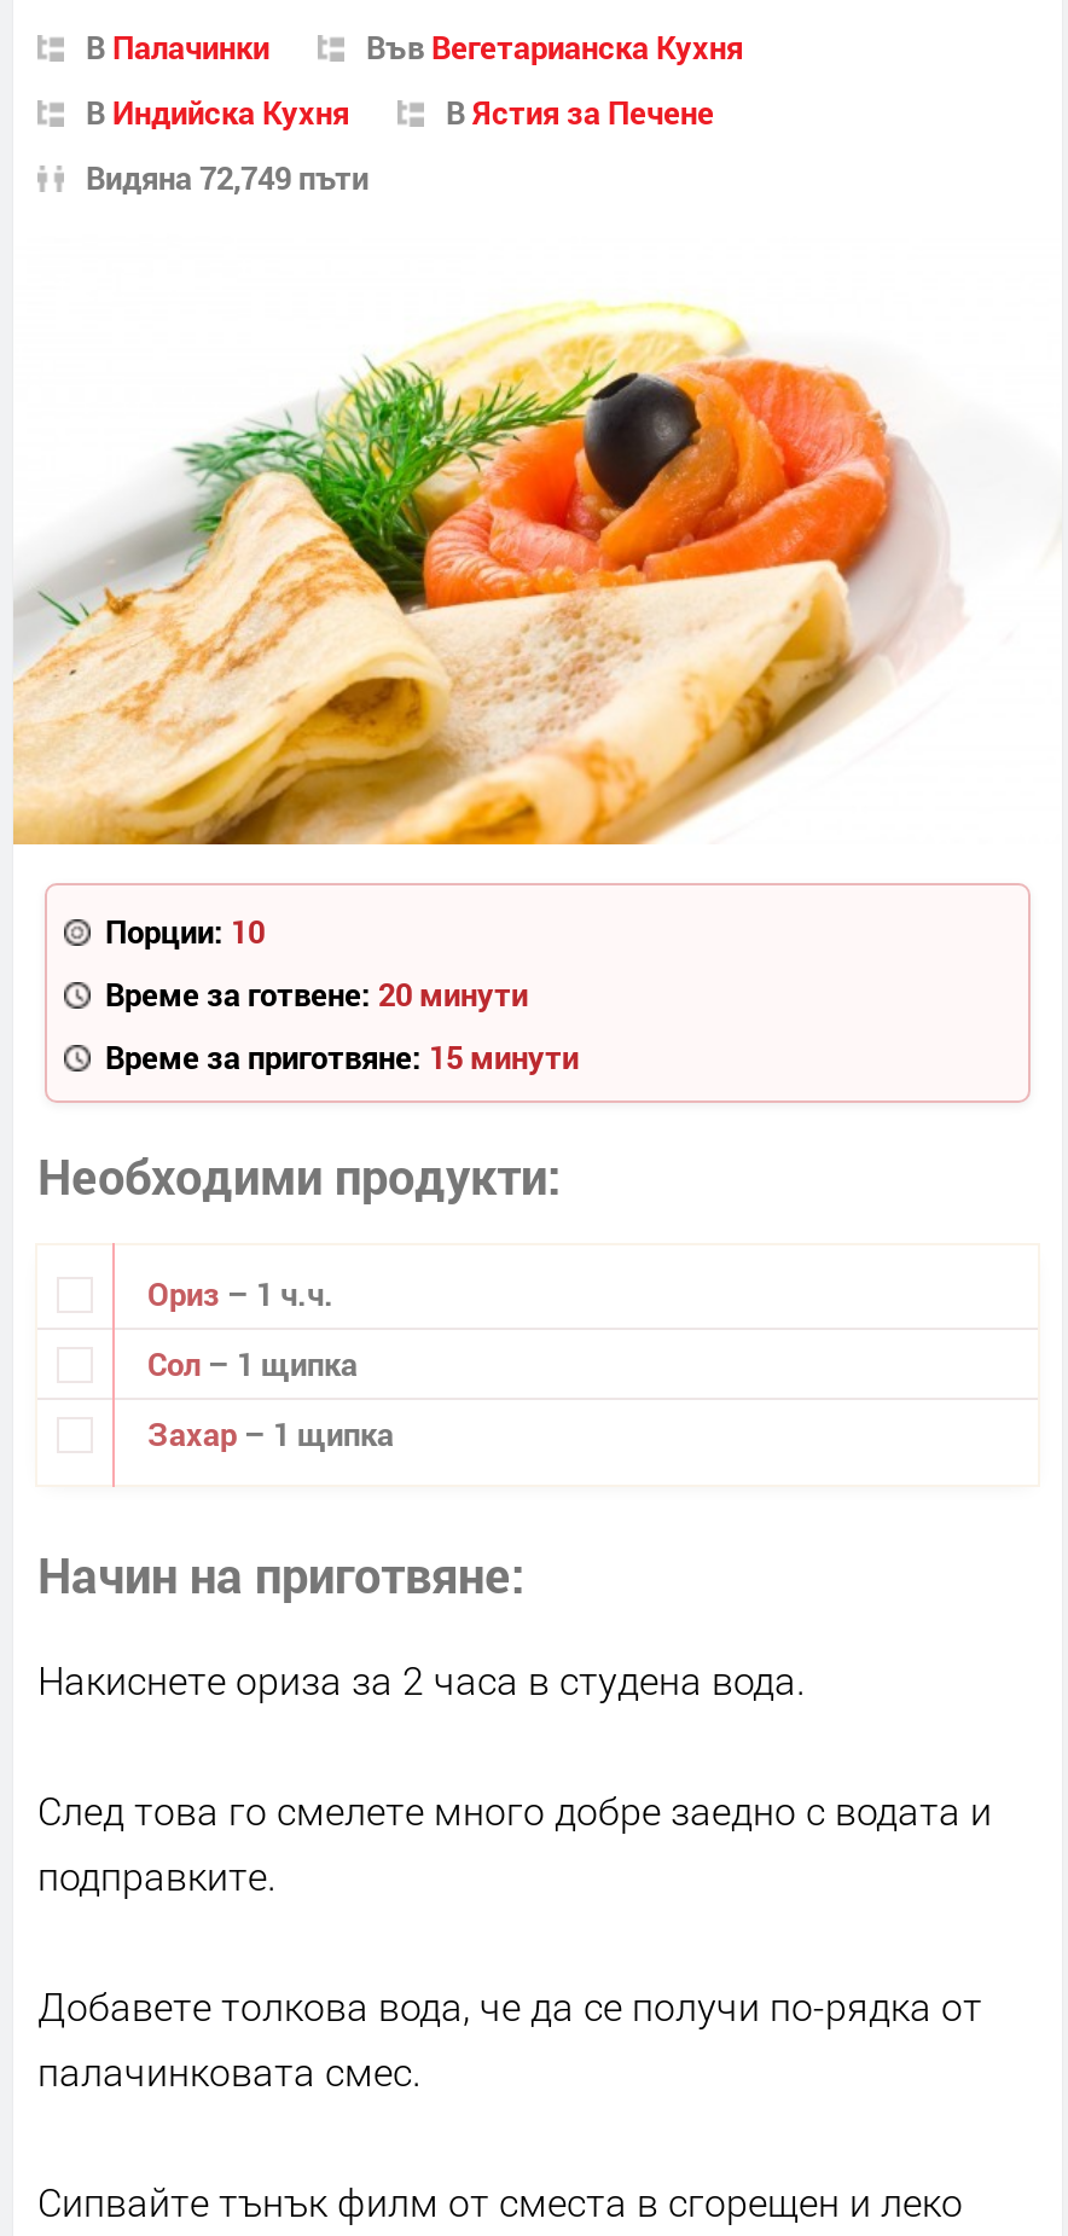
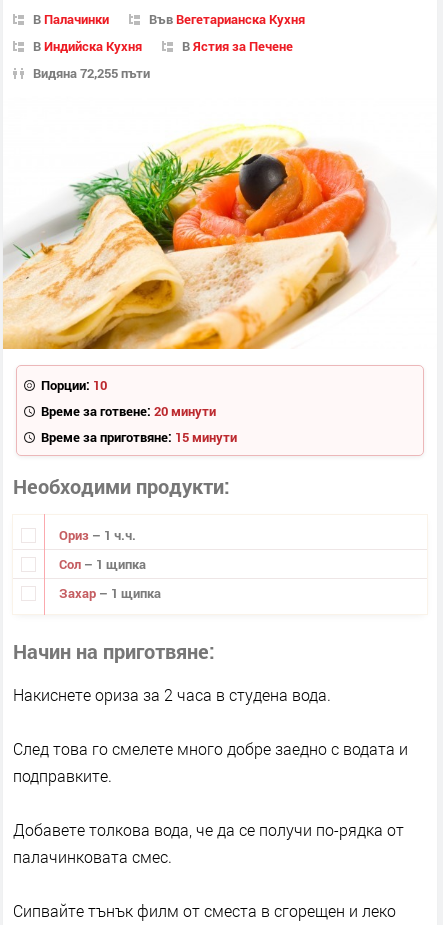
[86,156,368,199] Видяна 72,749 пъти -> [33,64,150,82] Видяна 72,255 пъти

